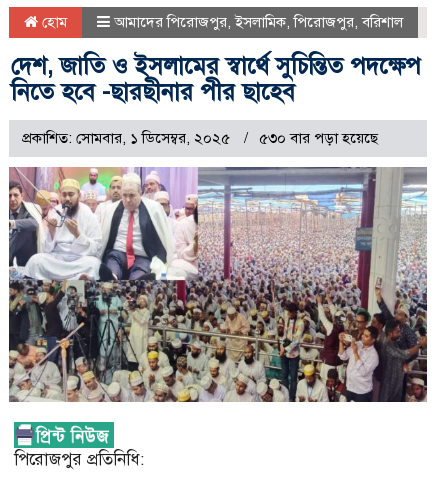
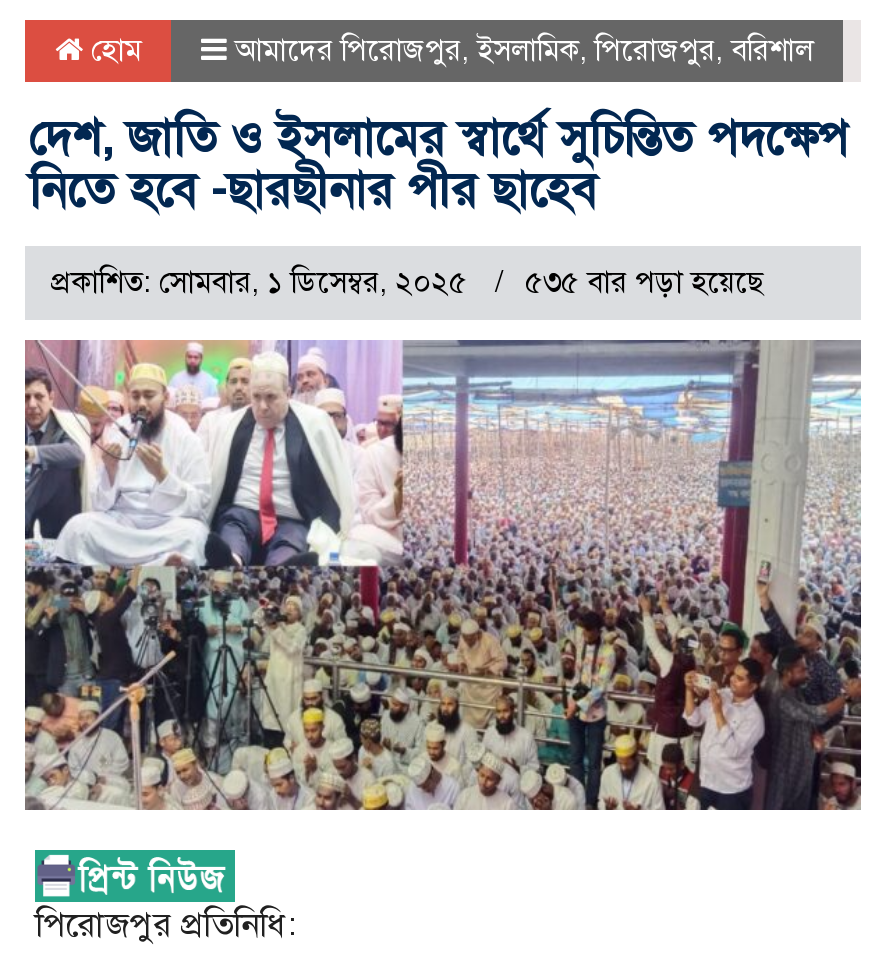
[22,129,378,147] প্রকাশিত: সোমবার, ১ ডিসেম্বর, ২০২৫ ৫৩০ বার পড়া হয়েছে -> [51,265,763,301] প্রকাশিত: সোমবার, ১ ডিসেম্বর, ২০২৫ ৫৩৫ বার পড়া হয়েছে

